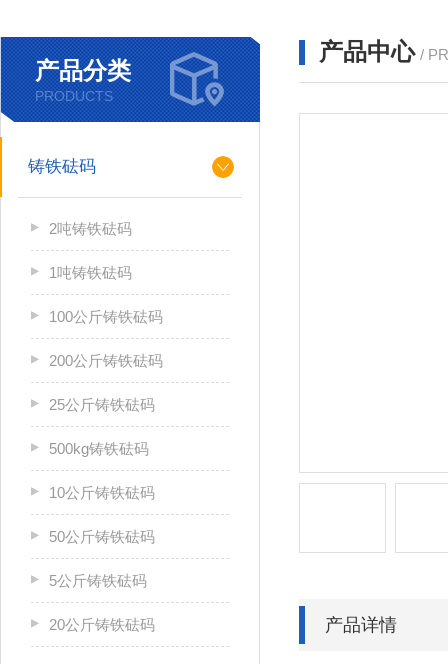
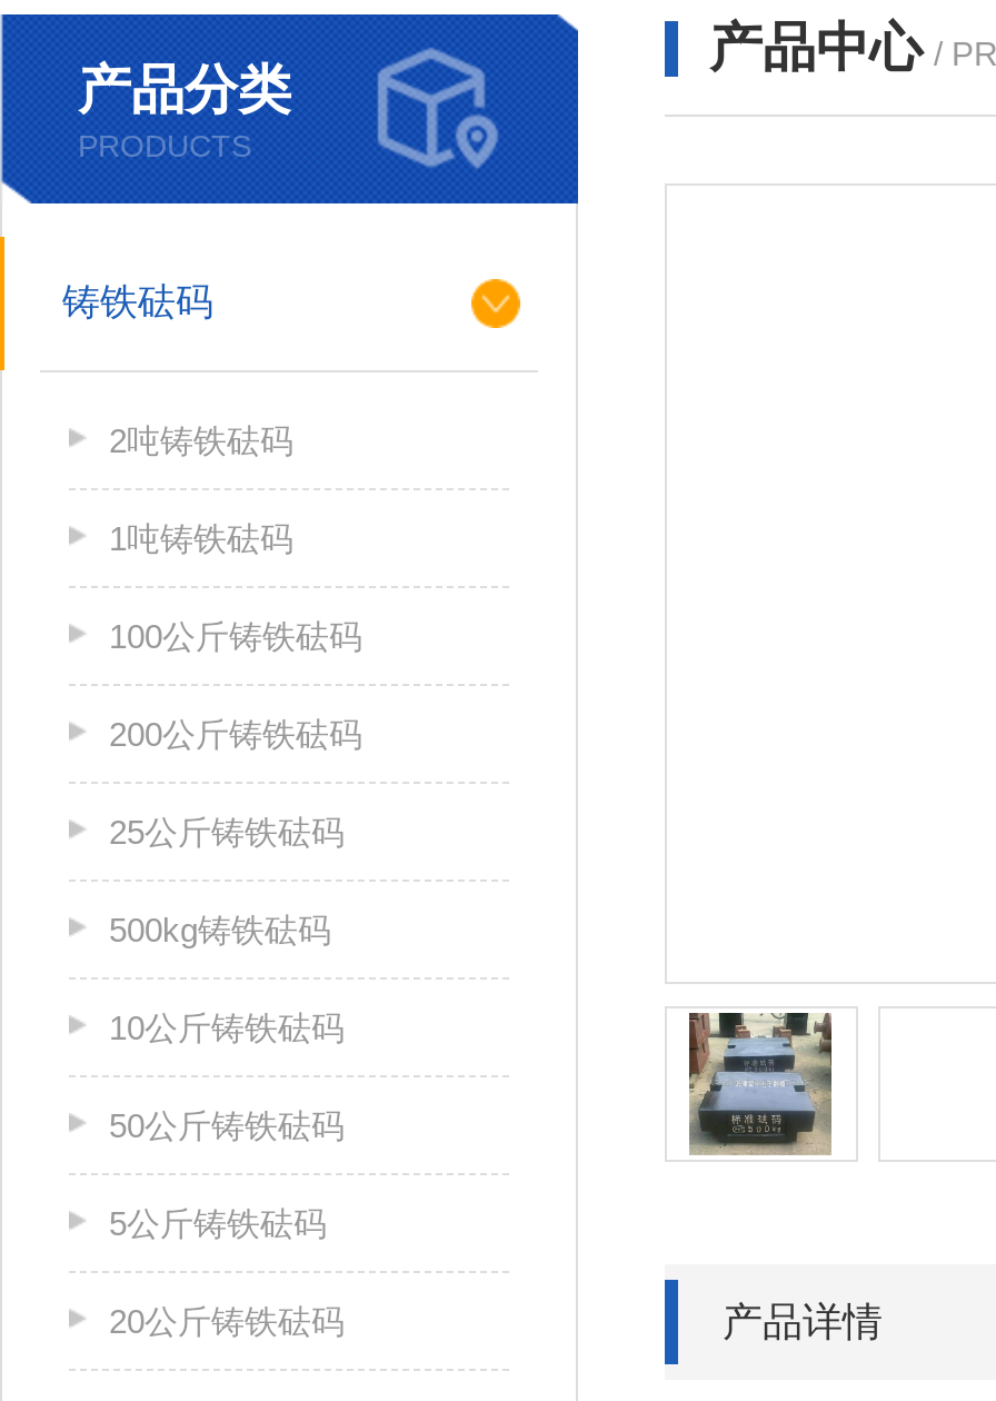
none -> [687,1011,834,1155] [image]

